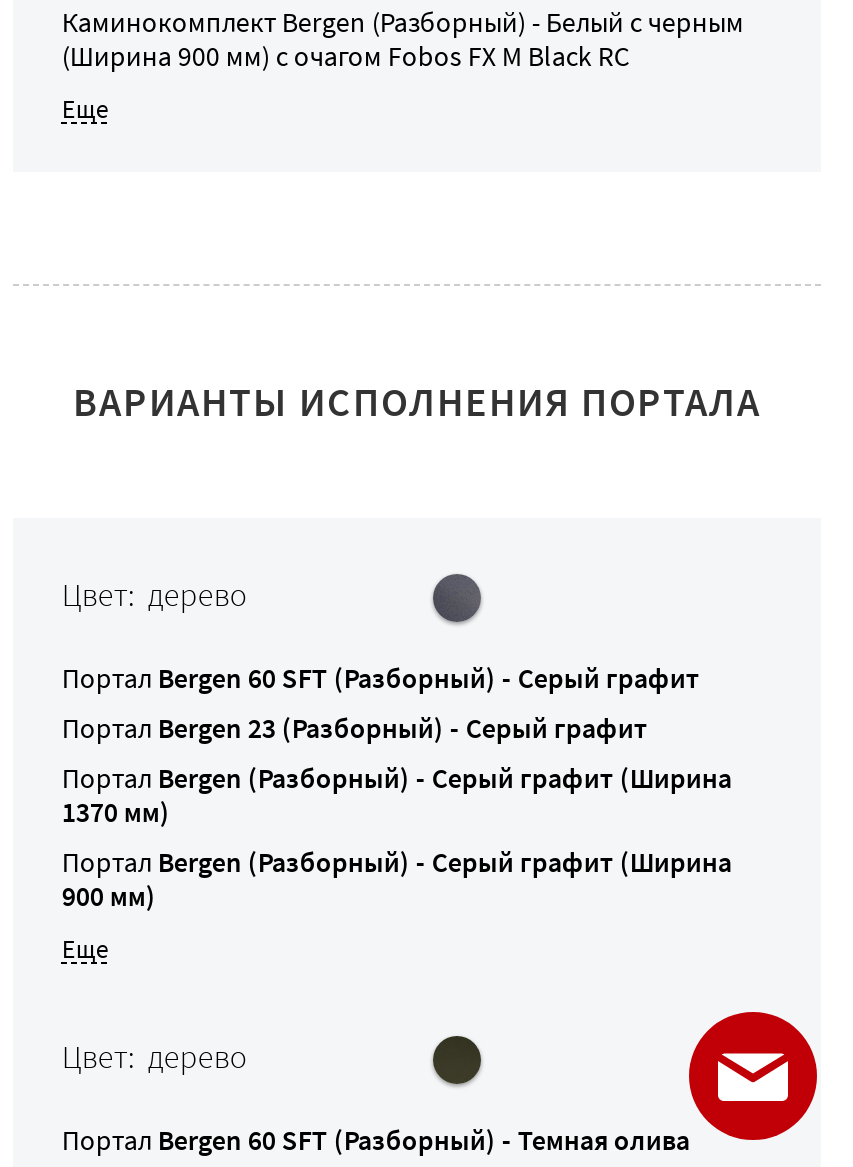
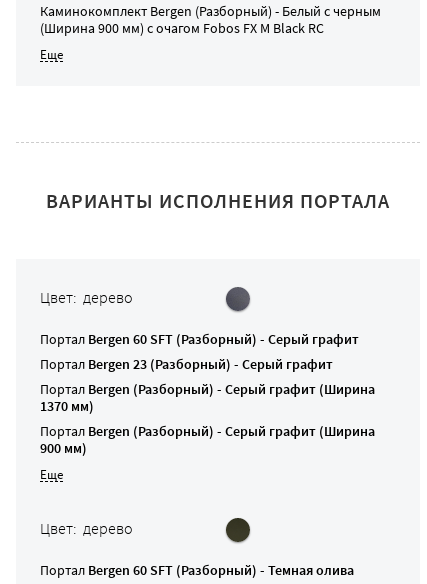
[687,1010,819,1142] [image] -> none

